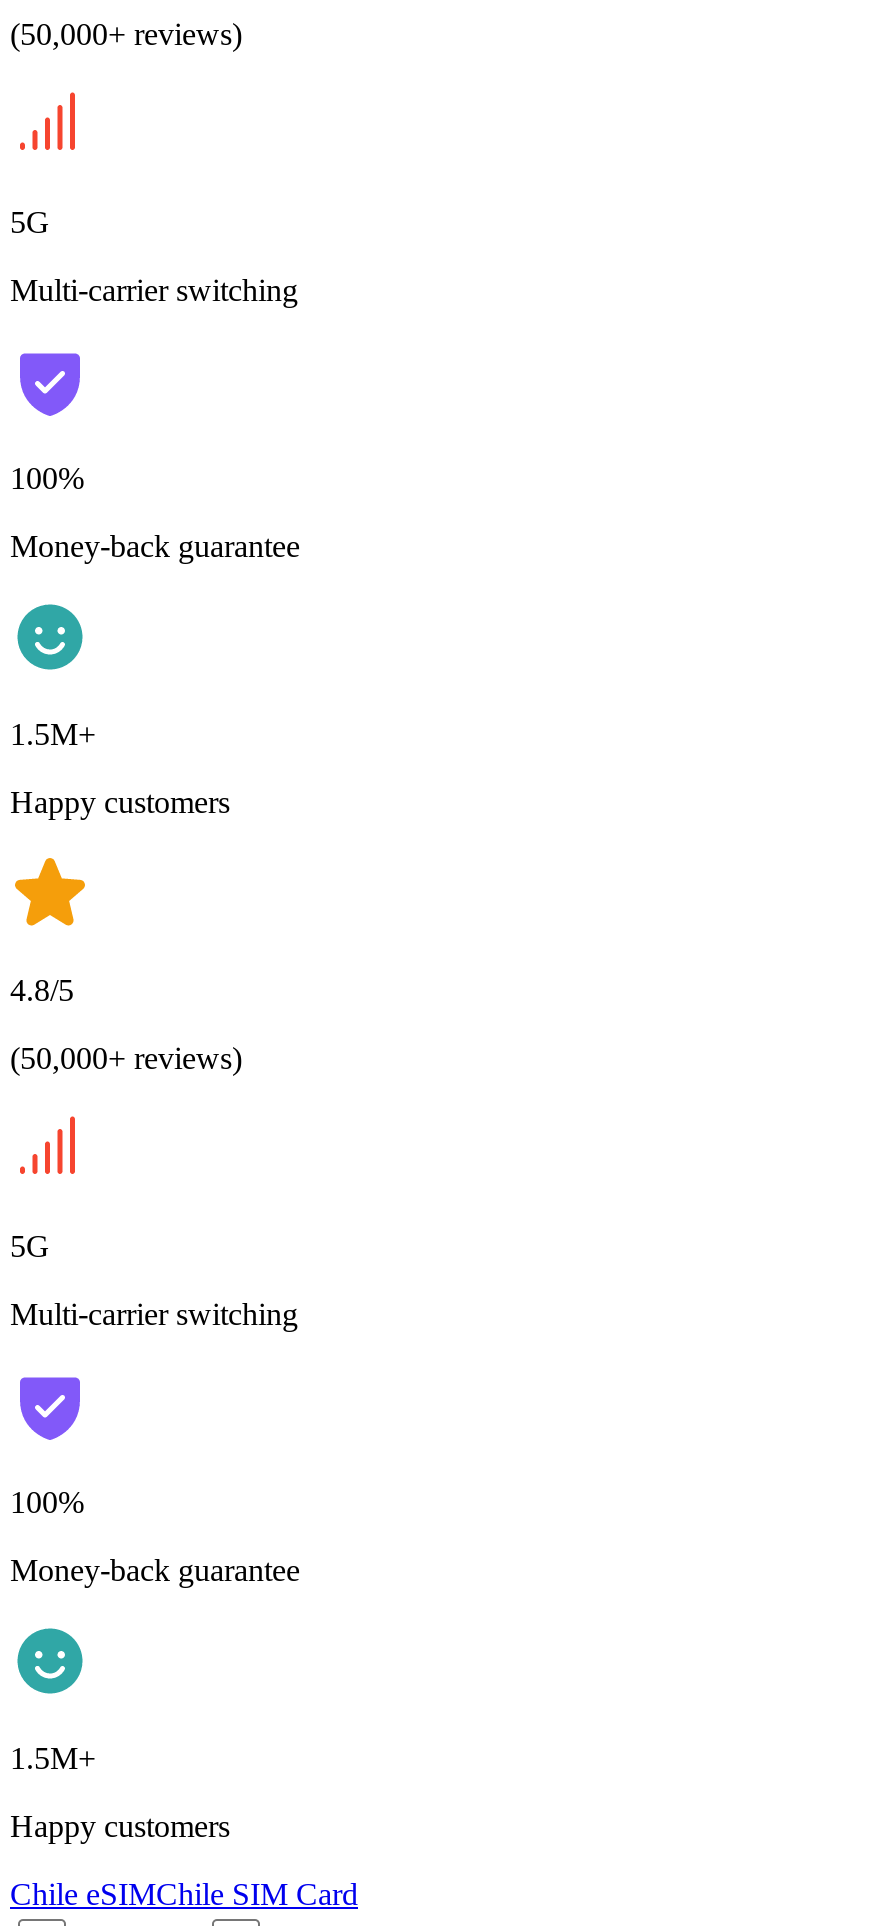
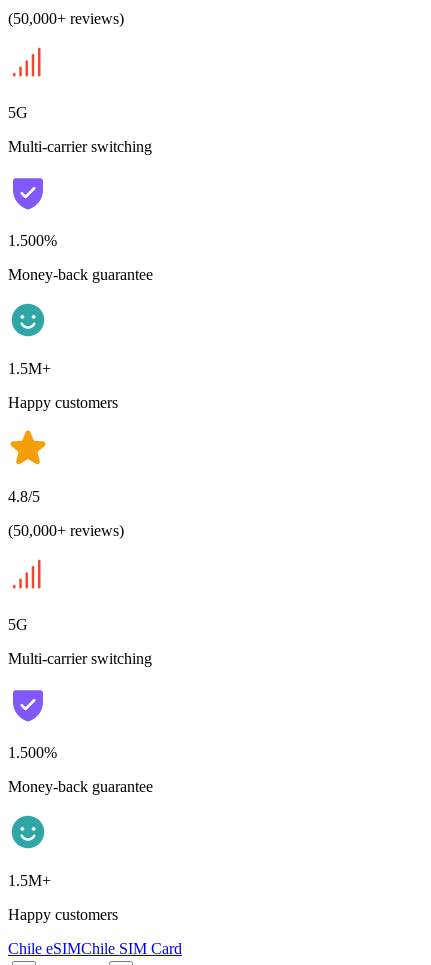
[10,461,84,495] 100% -> [8,232,57,249] 1.500%
[10,1485,84,1519] 100% -> [8,744,57,761] 1.500%

